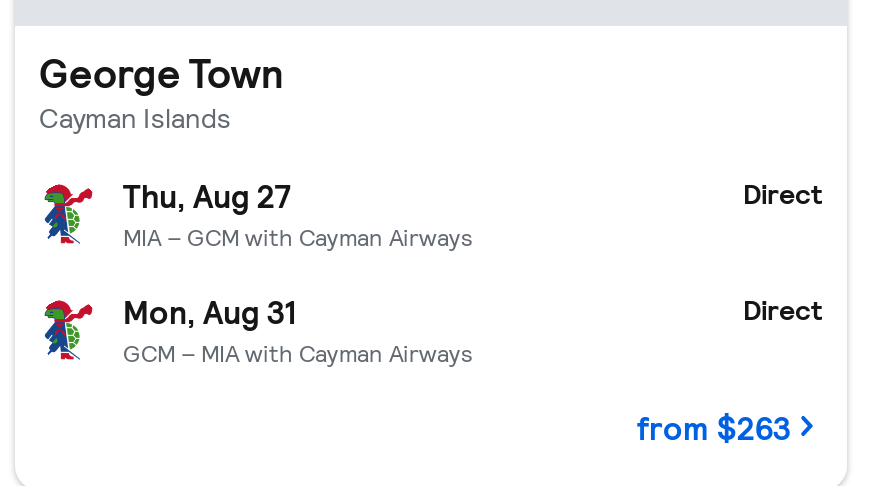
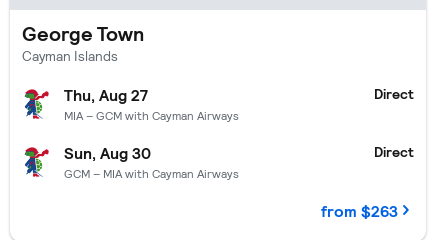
[123,295,297,333] Mon, Aug 31 -> [64,144,151,163] Sun, Aug 30

